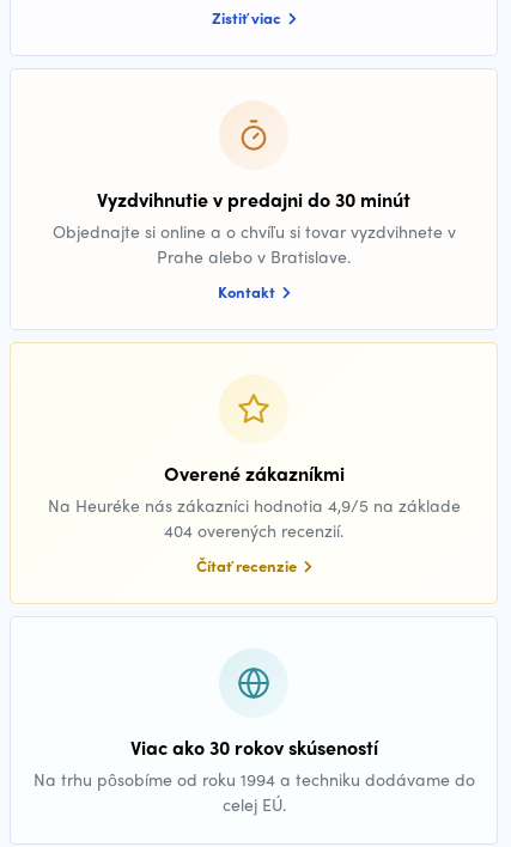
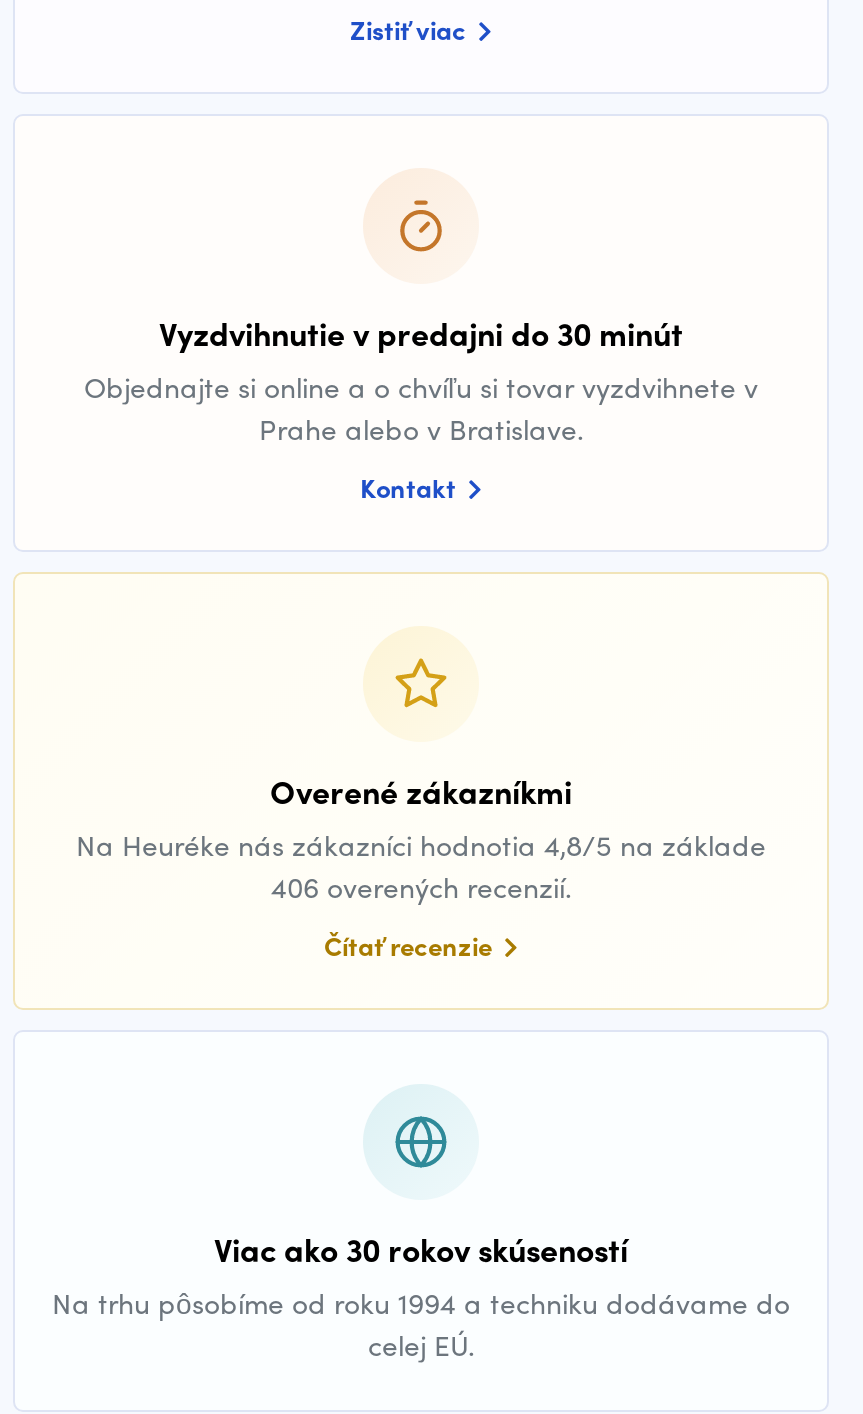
[47,493,460,517] Na Heuréke nás zákazníci hodnotia 4,9/5 na základe -> [76,824,766,864] Na Heuréke nás zákazníci hodnotia 4,8/5 na základe
[164,518,343,542] 404 overených recenzií. -> [271,866,571,906] 406 overených recenzií.

